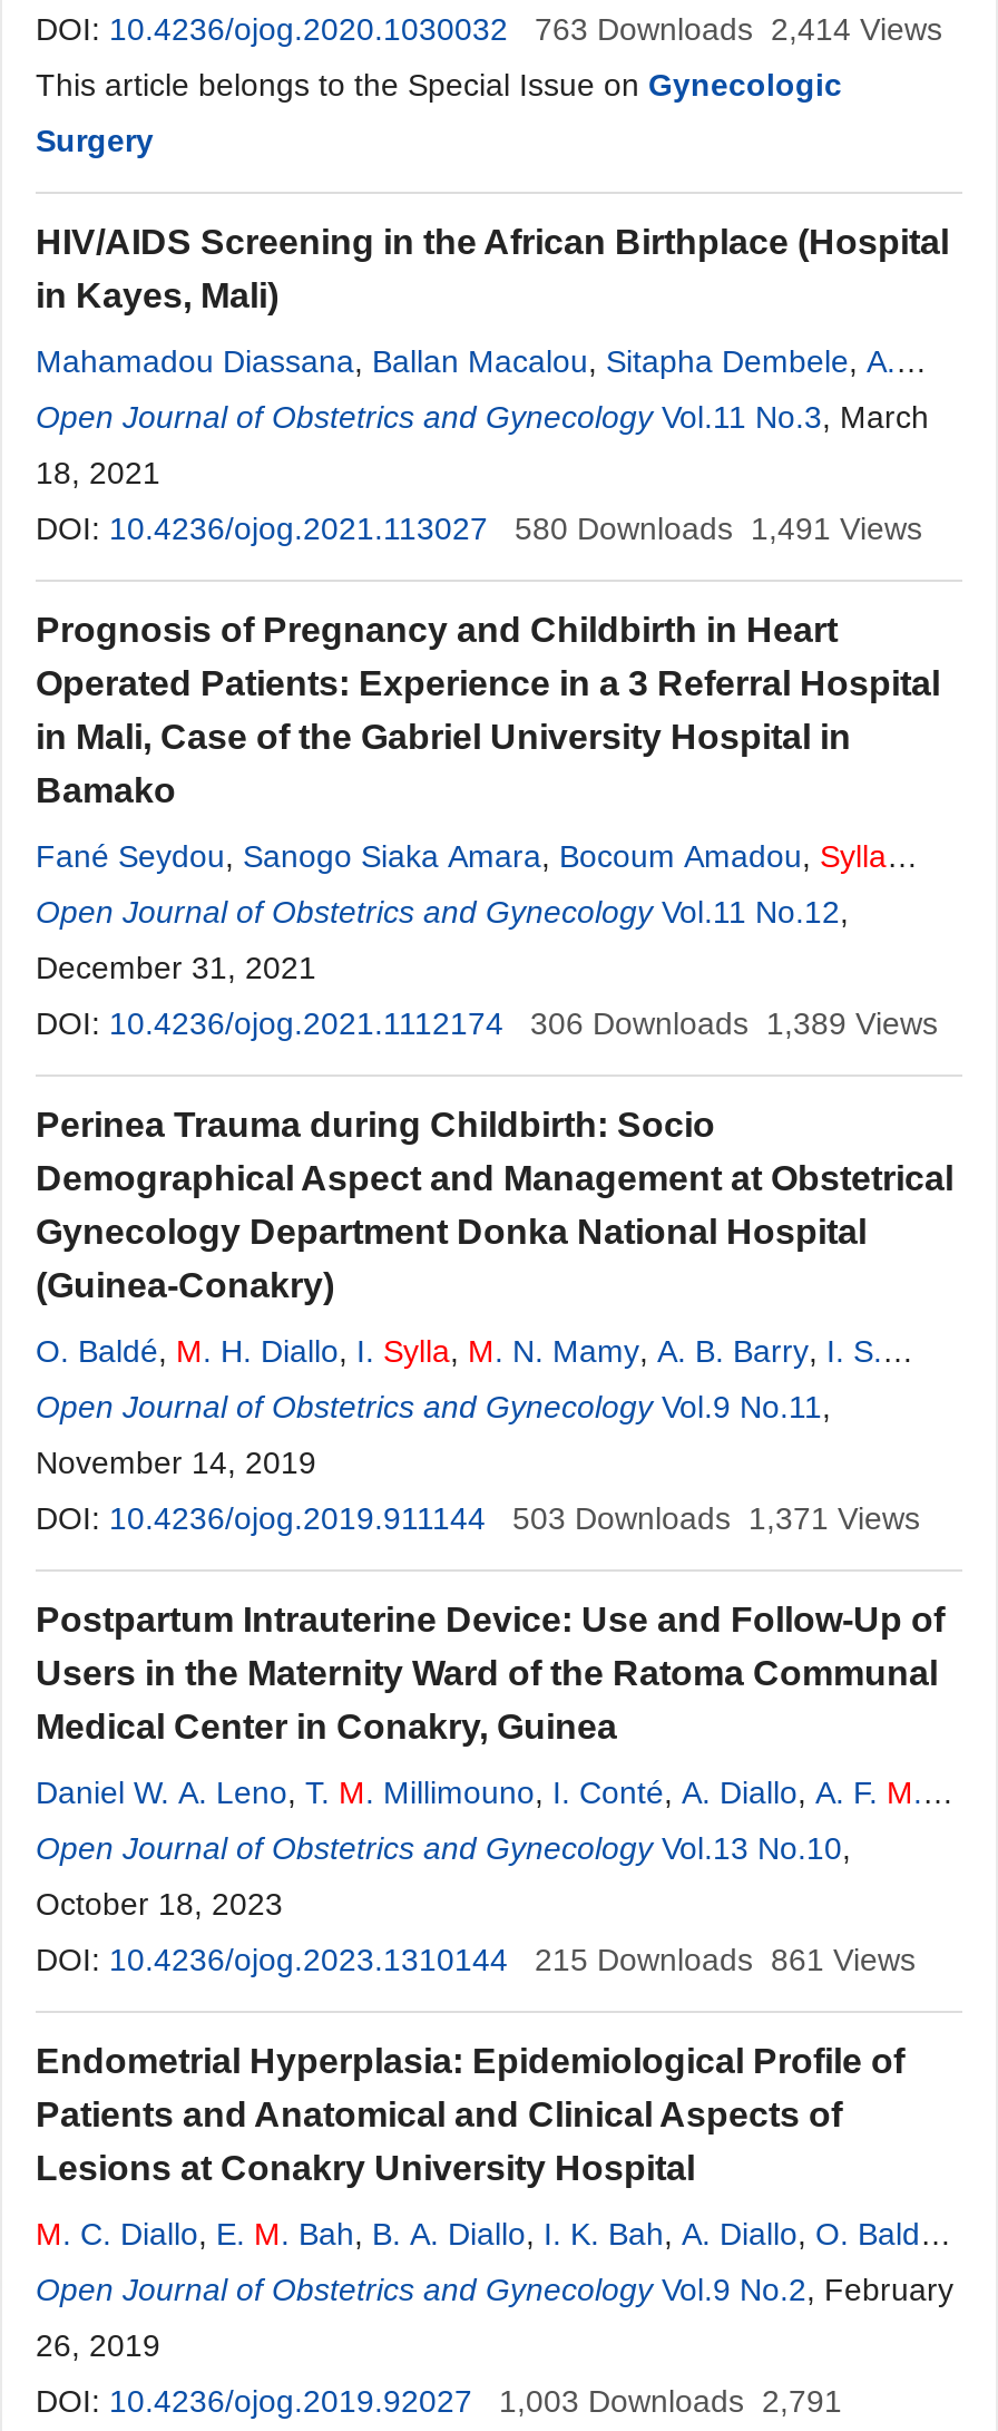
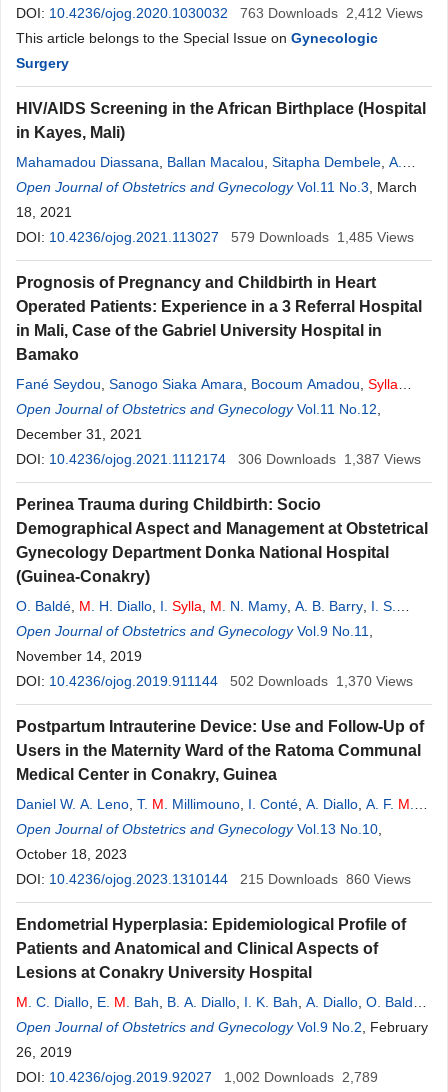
[535,11,942,47] 763 Downloads 2,414 Views -> [240,5,423,21] 763 Downloads 2,412 Views
[515,510,922,546] 580 Downloads 1,491 Views -> [231,229,414,245] 579 Downloads 1,485 Views
[530,1005,938,1041] 306 Downloads 1,389 Views -> [238,451,421,467] 306 Downloads 1,387 Views
[512,1500,920,1536] 503 Downloads 1,371 Views -> [230,673,413,689] 502 Downloads 1,370 Views
[535,1942,916,1977] 215 Downloads 861 Views -> [240,871,411,887] 215 Downloads 860 Views
[36,2383,842,2419] DOI: 10.4236/ojog.2019.92027 1,003 Downloads 2,791 -> [16,1069,378,1085] DOI: 10.4236/ojog.2019.92027 1,002 Downloads 2,789

